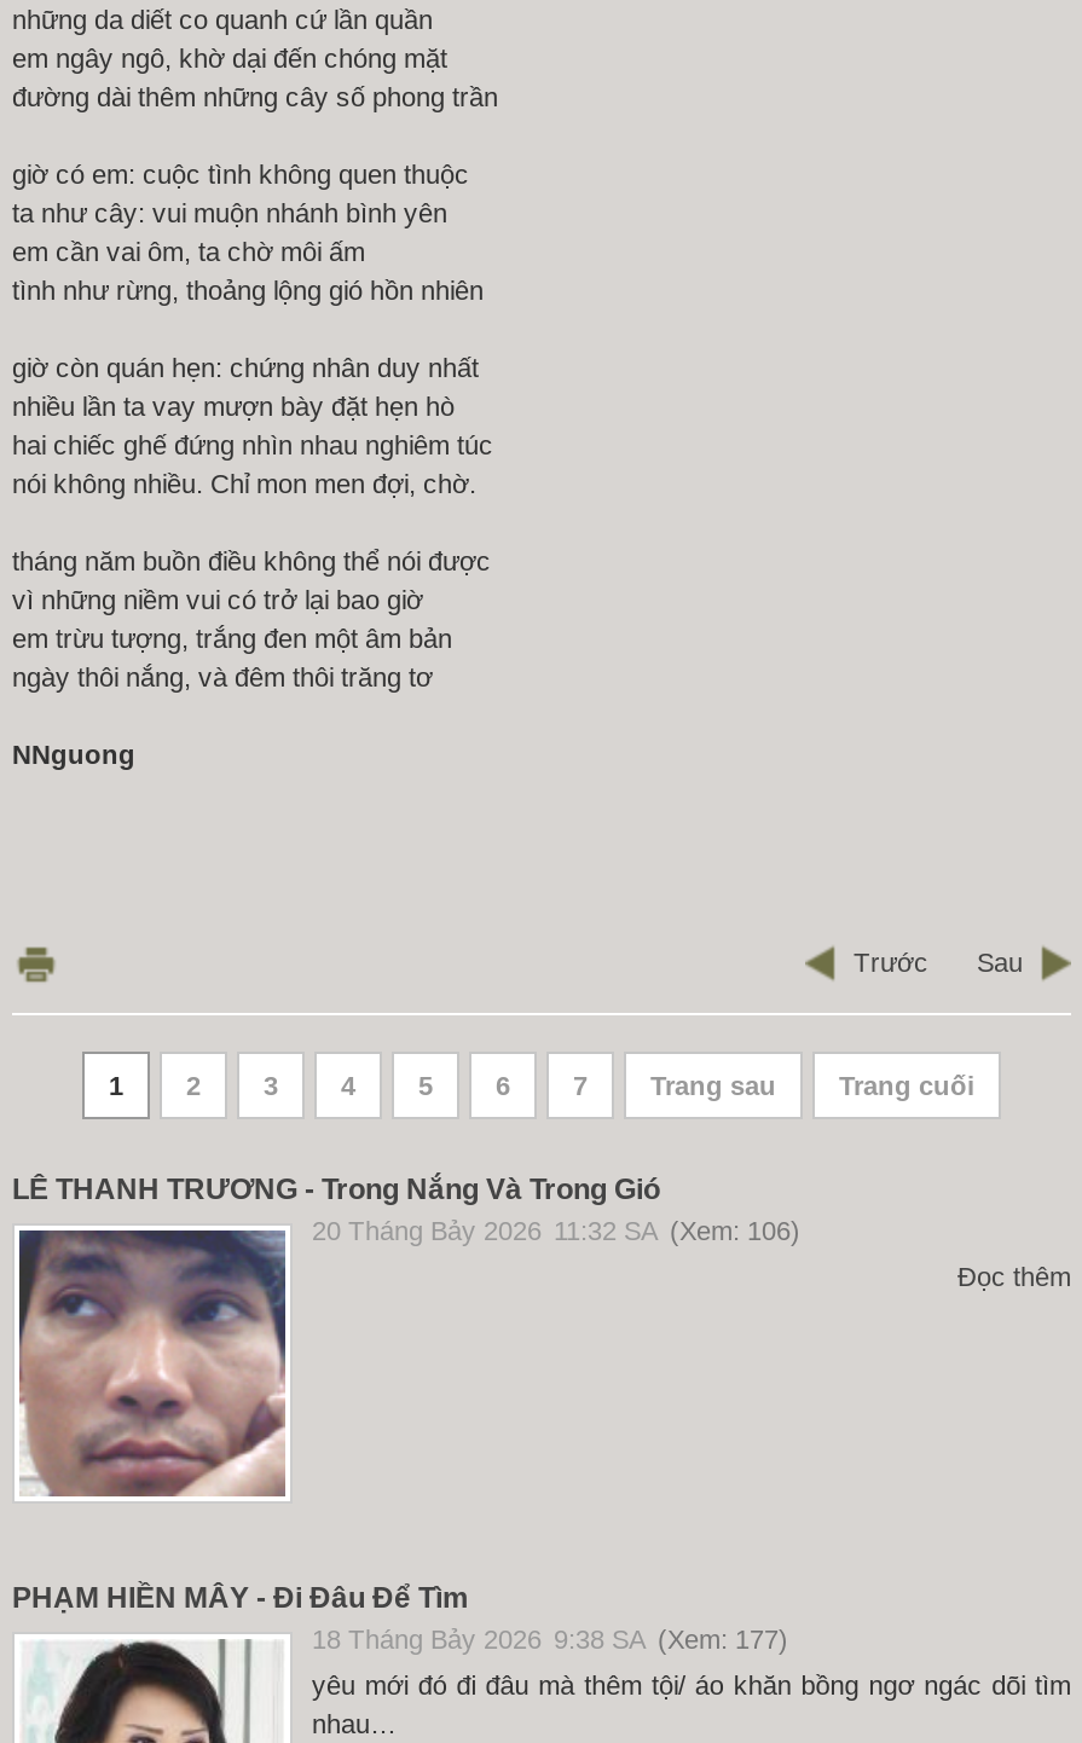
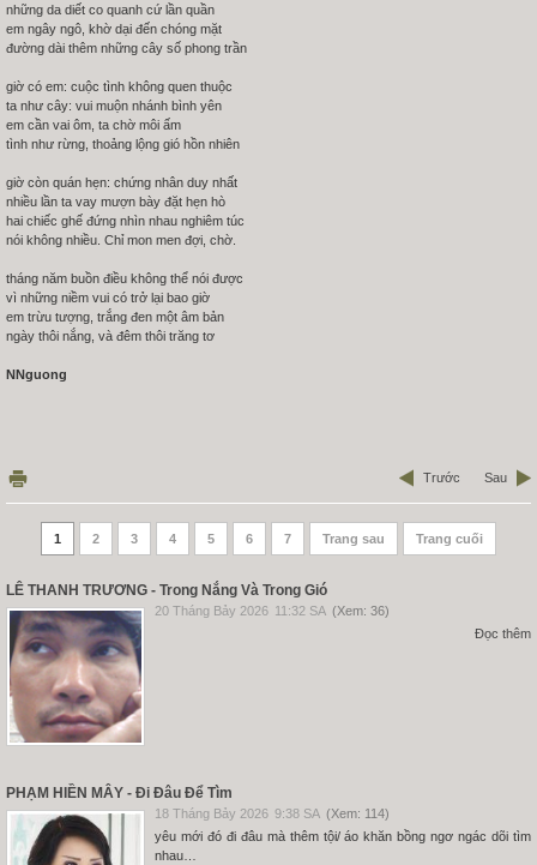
[312,1216,800,1245] 20 Tháng Bảy 2026 11:32 SA (Xem: 106) -> [155,603,390,618] 20 Tháng Bảy 2026 11:32 SA (Xem: 36)
[312,1624,788,1653] 18 Tháng Bảy 2026 9:38 SA (Xem: 177) -> [155,806,390,820] 18 Tháng Bảy 2026 9:38 SA (Xem: 114)

